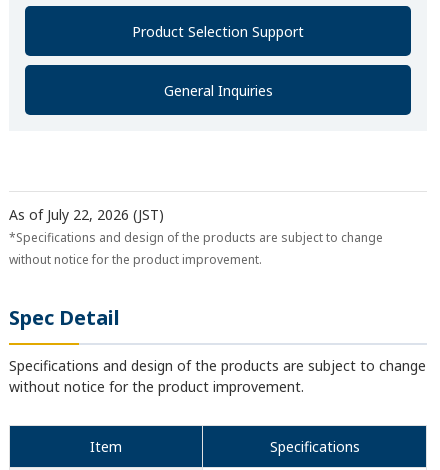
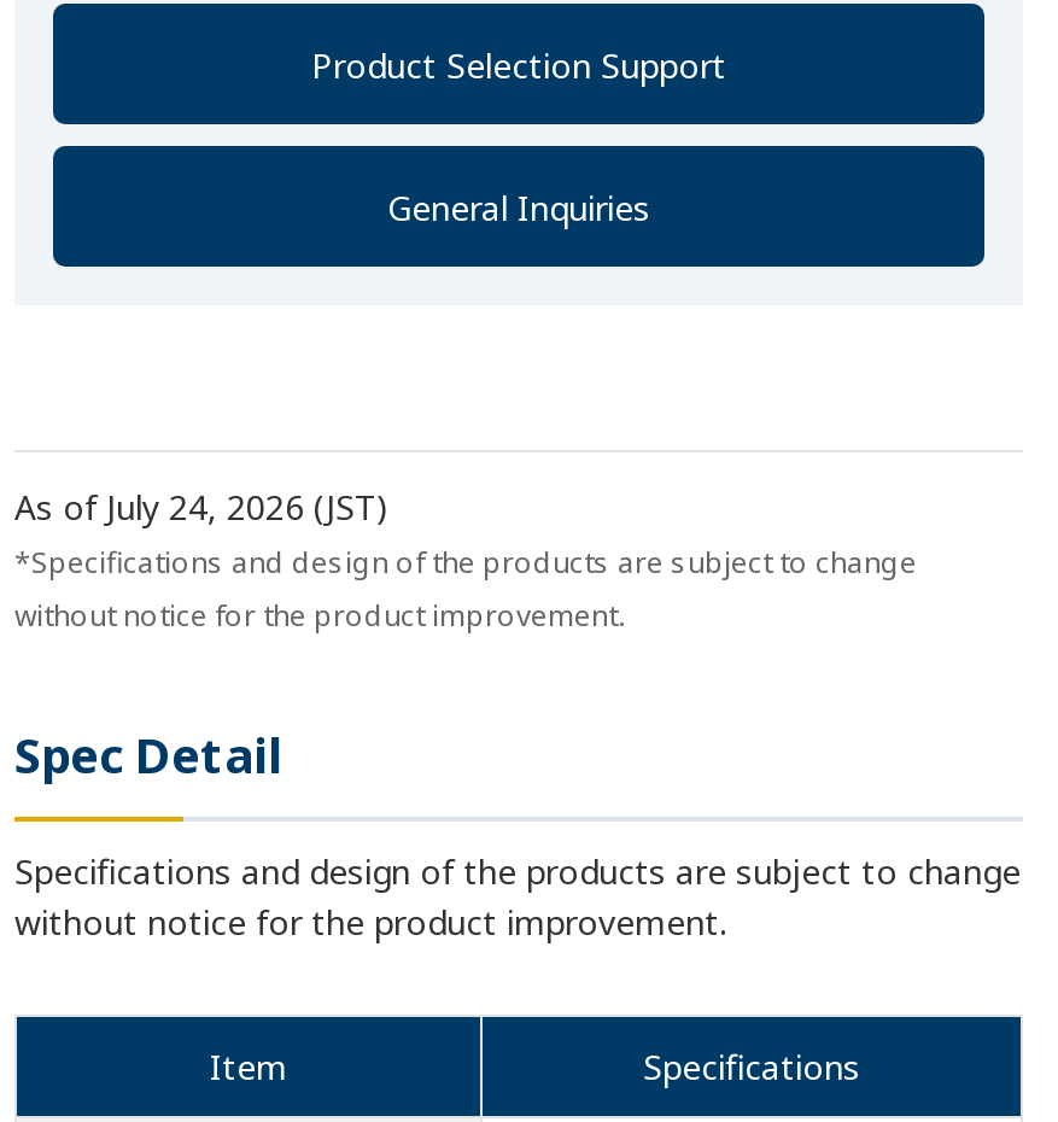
[9,205,164,224] As of July 22, 2026 (JST) -> [14,484,388,530] As of July 24, 2026 (JST)

